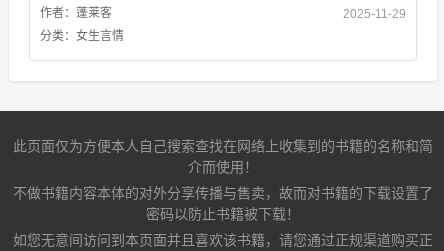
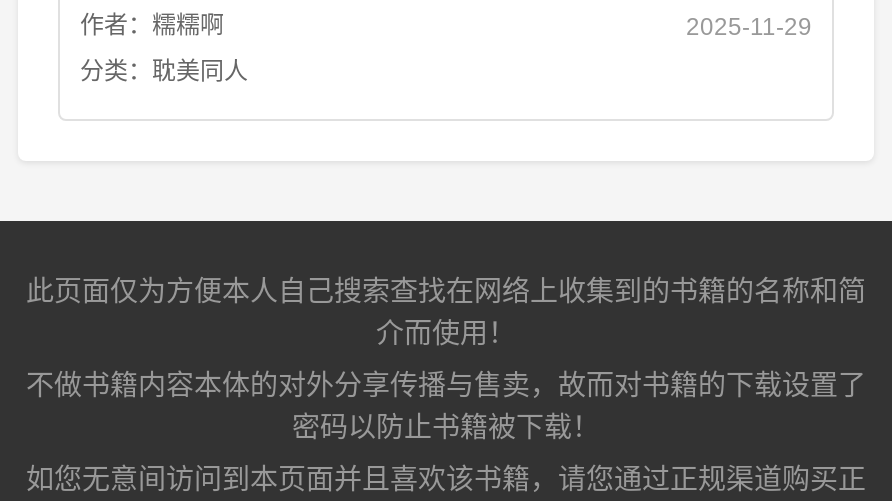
[40,6,112,20] 作者：蓬莱客 -> [80,11,224,39] 作者：糯糯啊
[40,29,124,43] 分类：女生言情 -> [80,57,248,85] 分类：耽美同人

